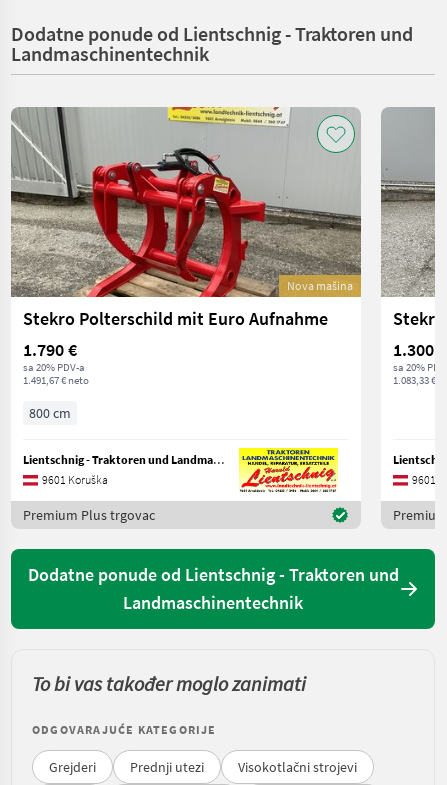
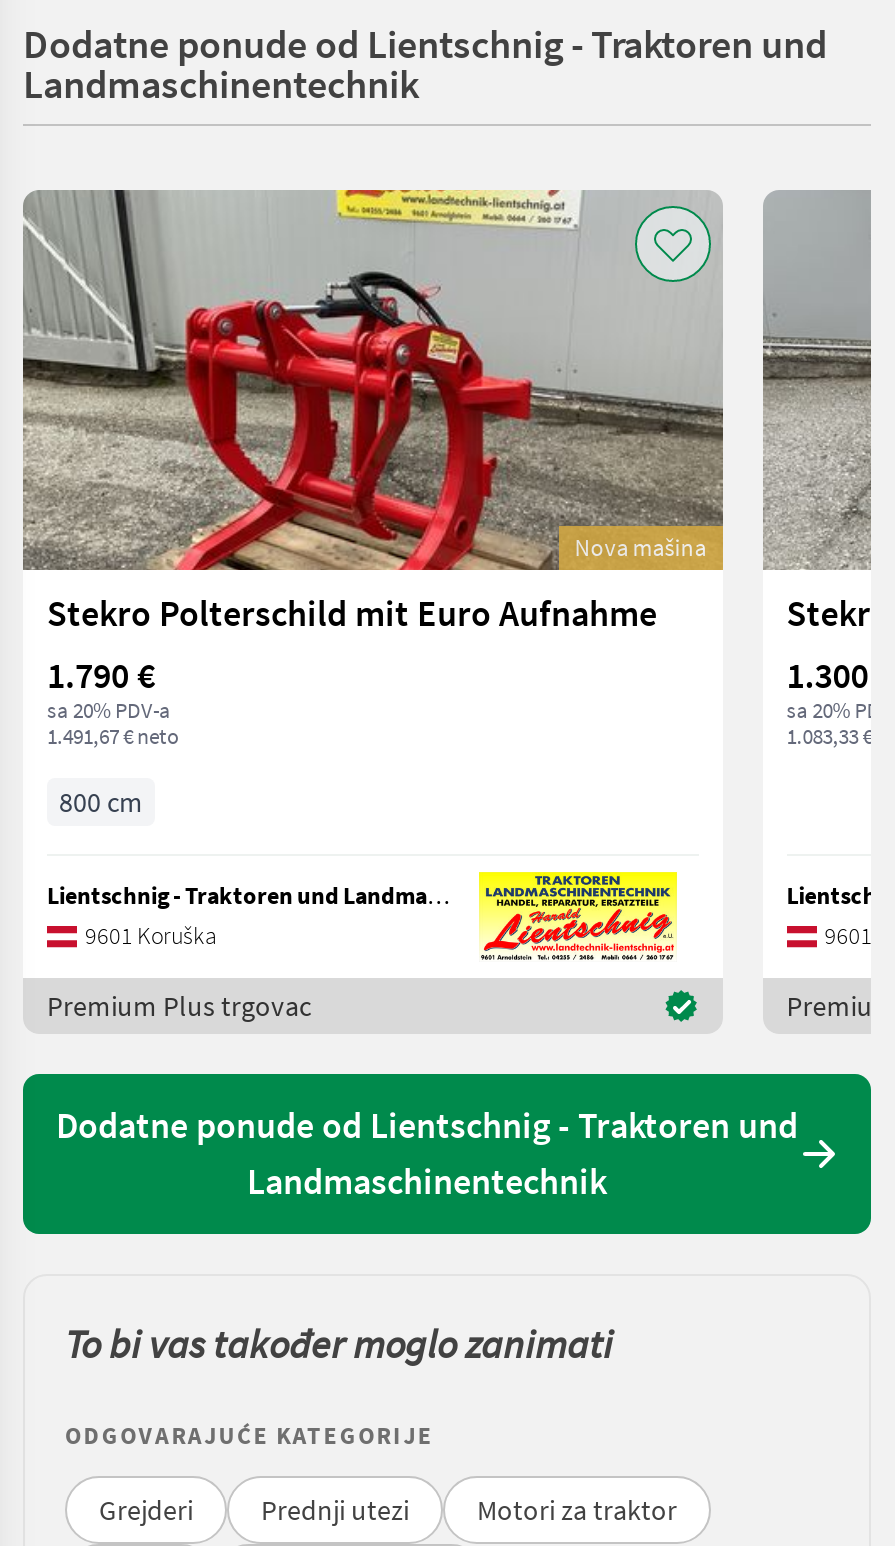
[238,758,357,776] Visokotlačni strojevi -> [477,1492,677,1528] Motori za traktor

